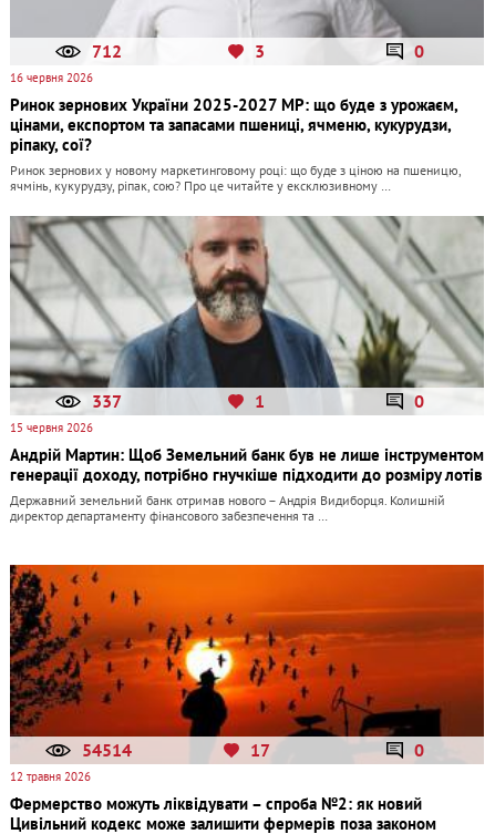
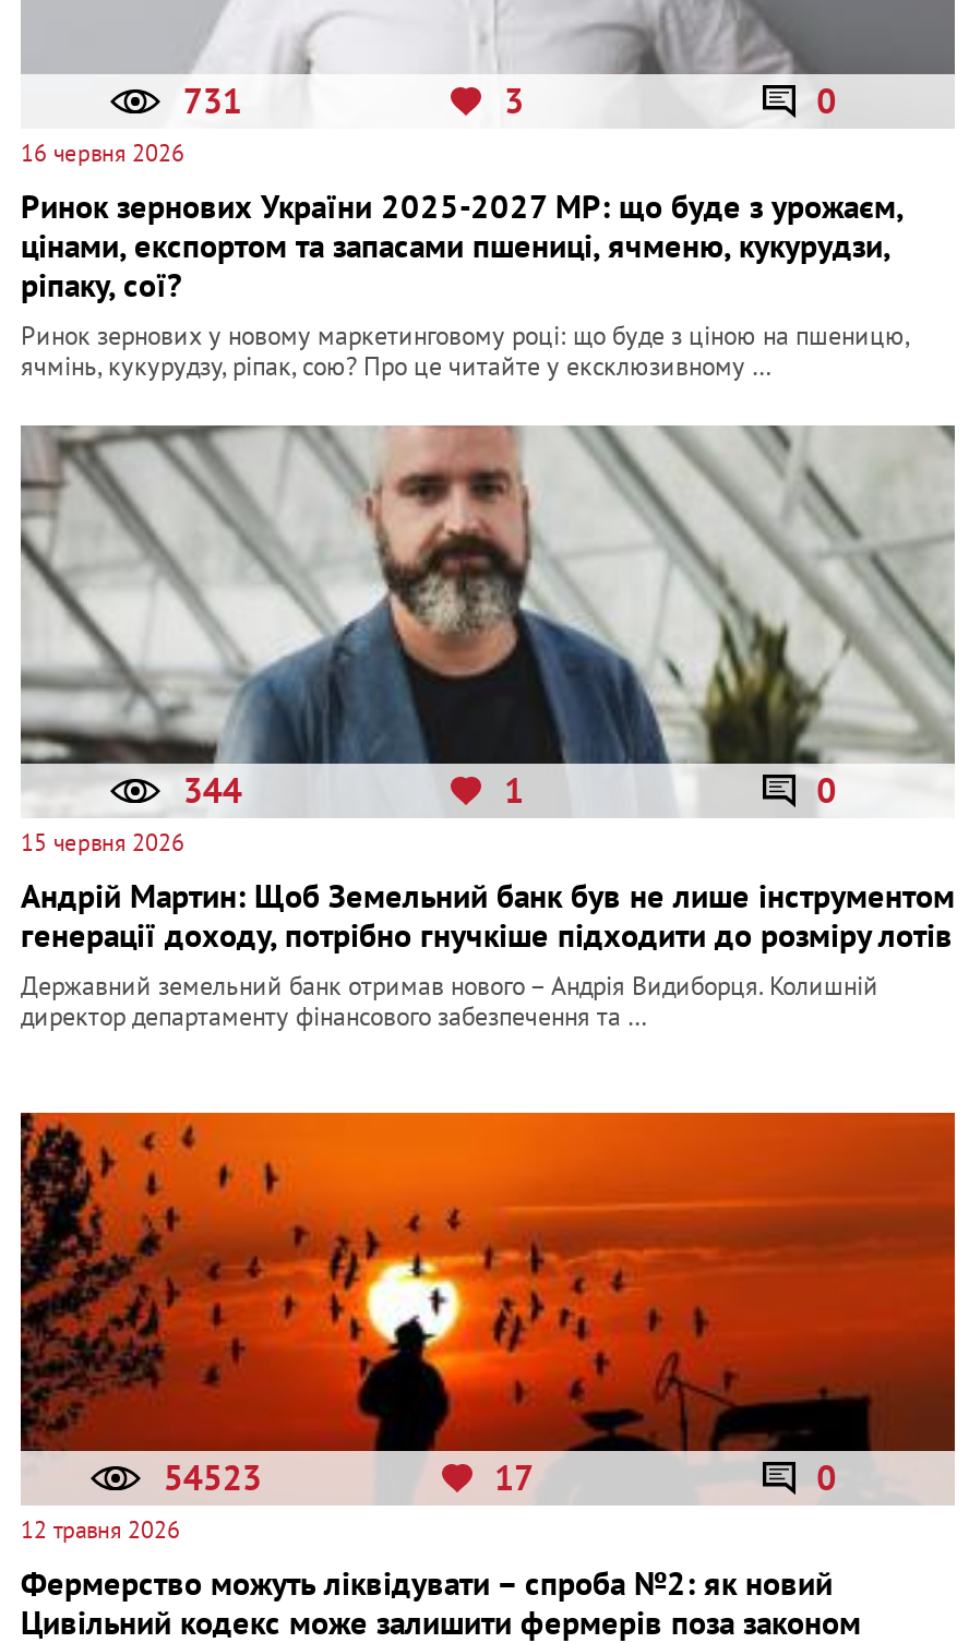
[92,40,122,62] 712 -> [183,78,242,122] 731
[92,390,122,412] 337 -> [183,768,242,811] 344
[82,739,132,761] 54514 -> [163,1455,261,1499] 54523

